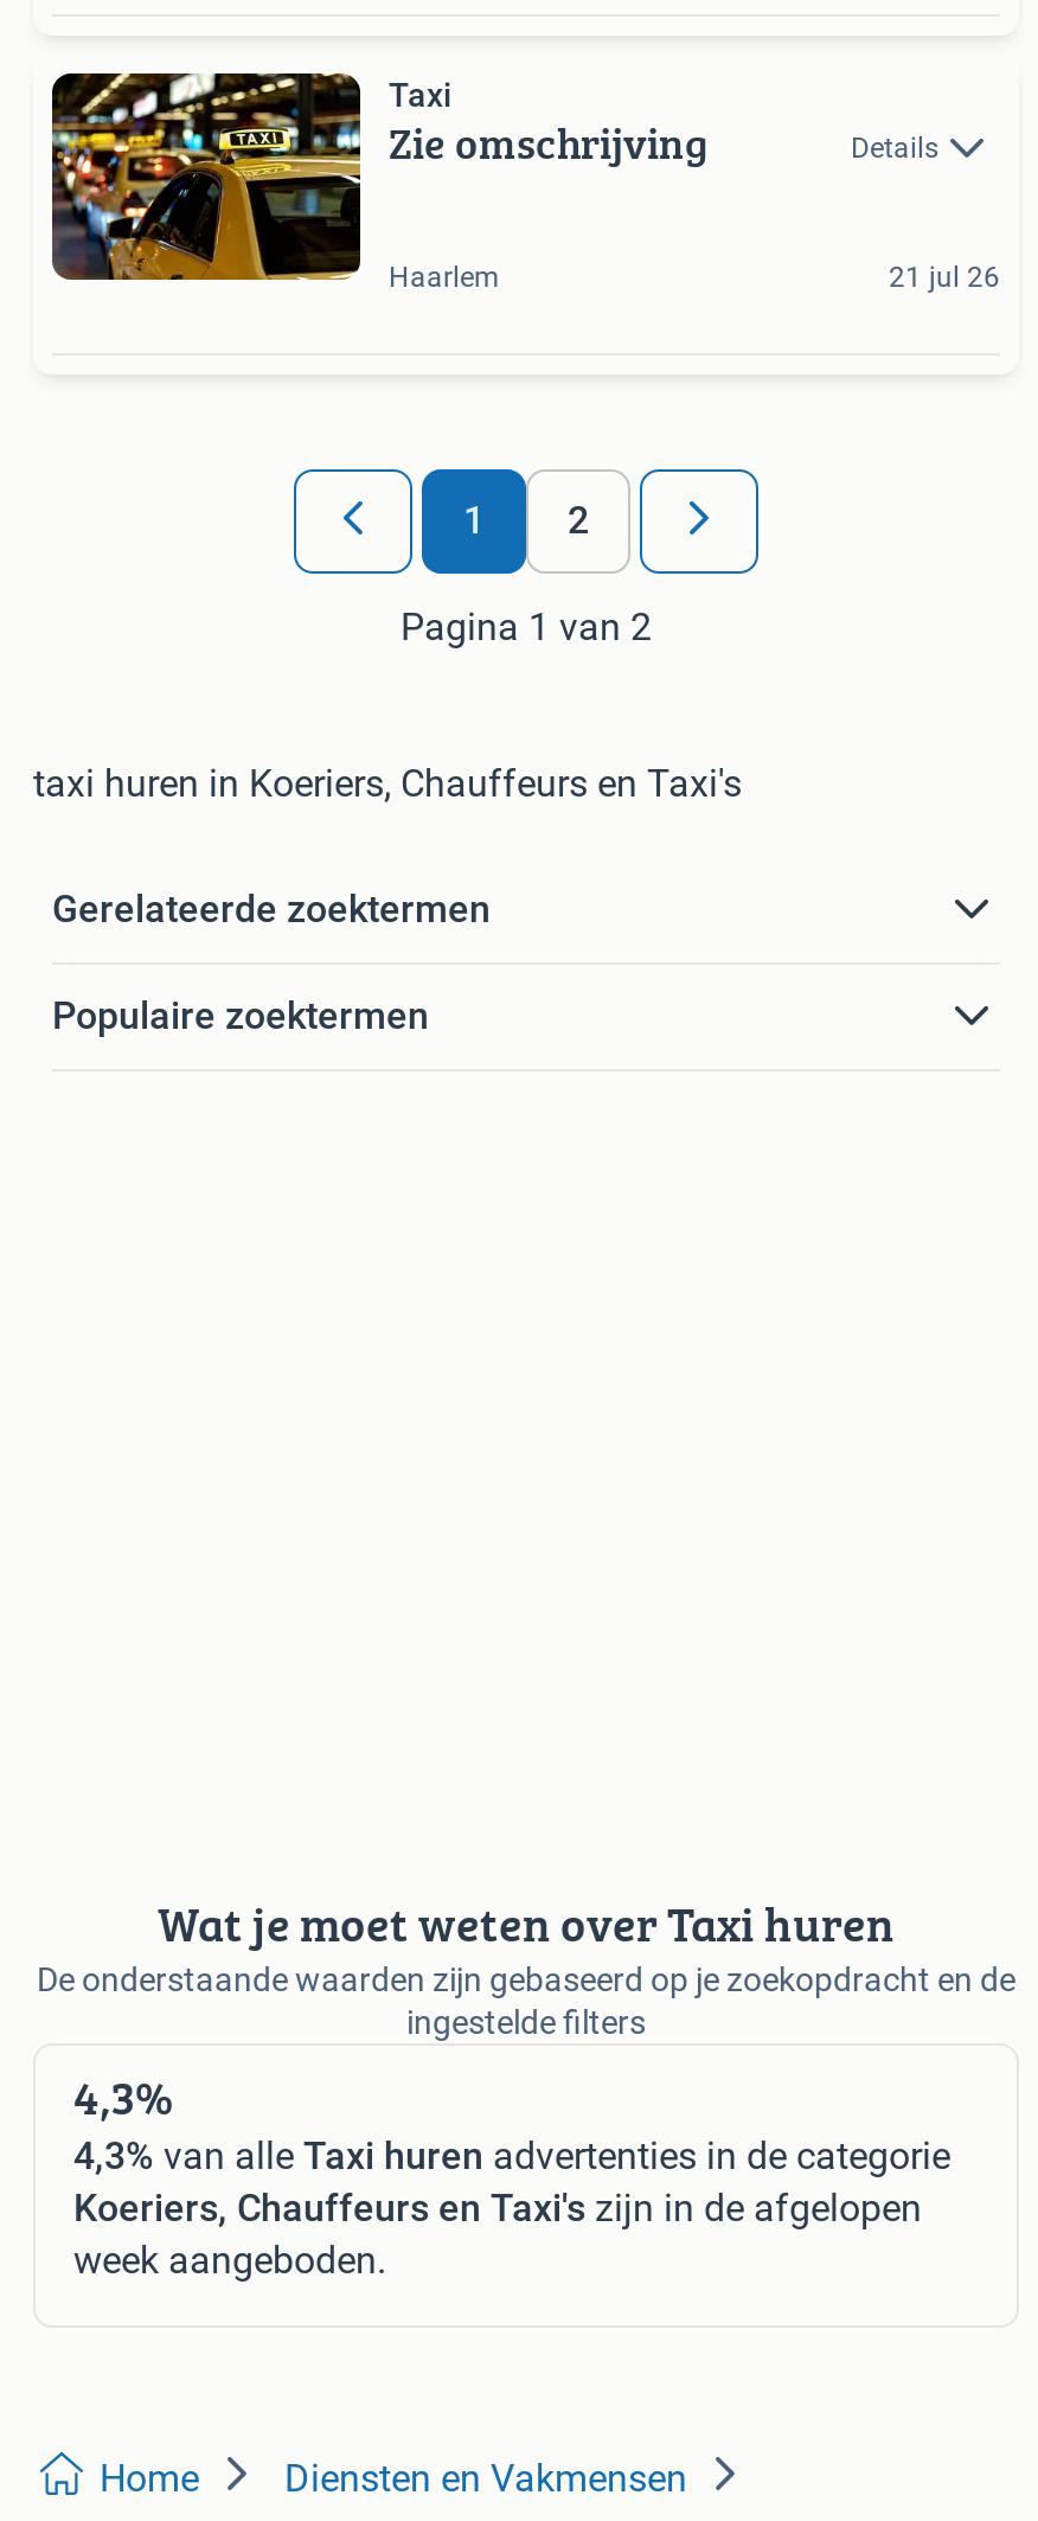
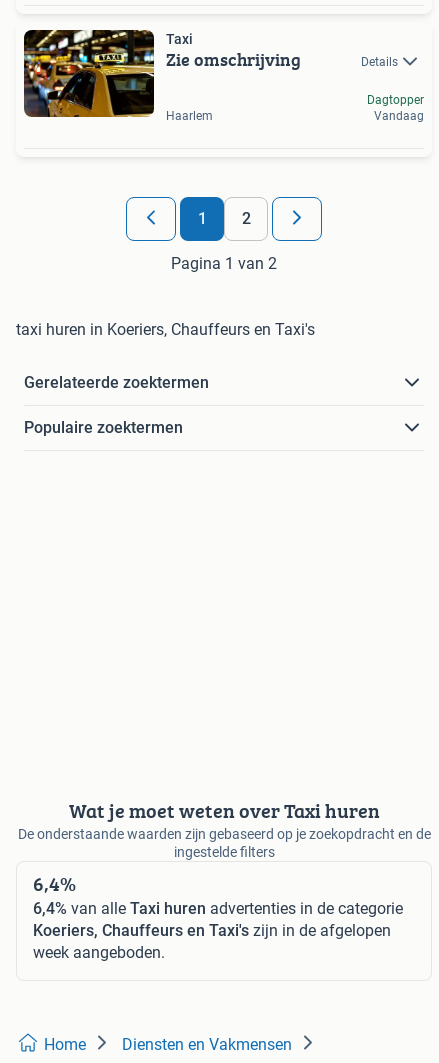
[889,261,1000,294] 21 jul 26 -> [367,93,424,123] Dagtopper | Vandaag
[73,2063,173,2132] 4,3% -> [33,869,76,898] 6,4%
[73,2134,950,2179] 4,3% van alle Taxi huren advertenties in de categorie -> [33,899,403,918] 6,4% van alle Taxi huren advertenties in de categorie

